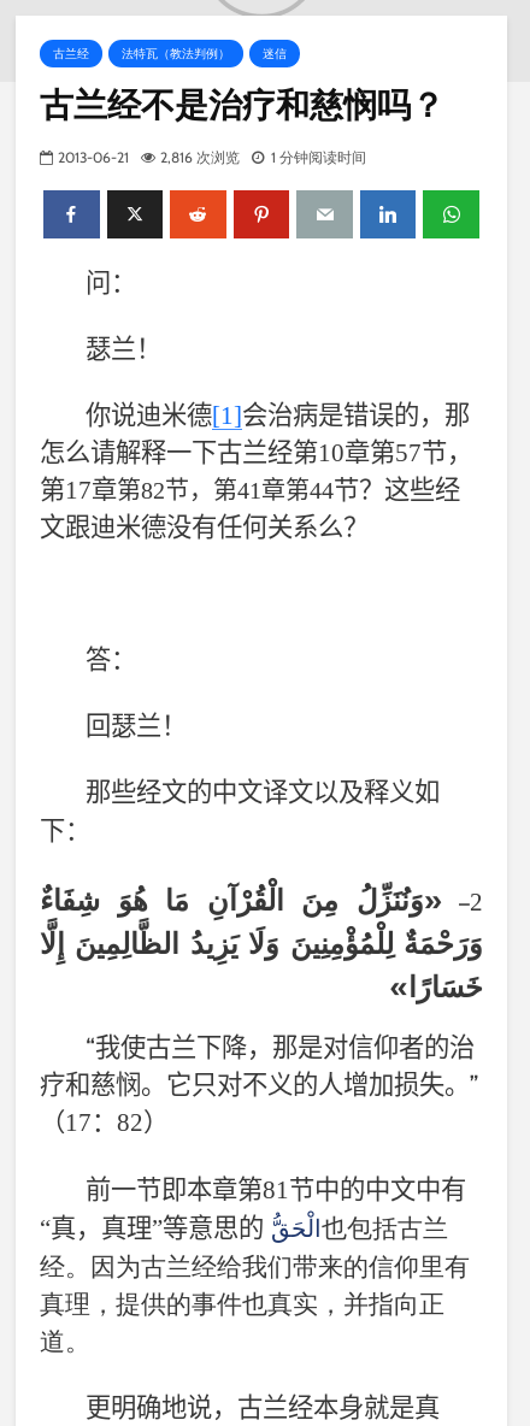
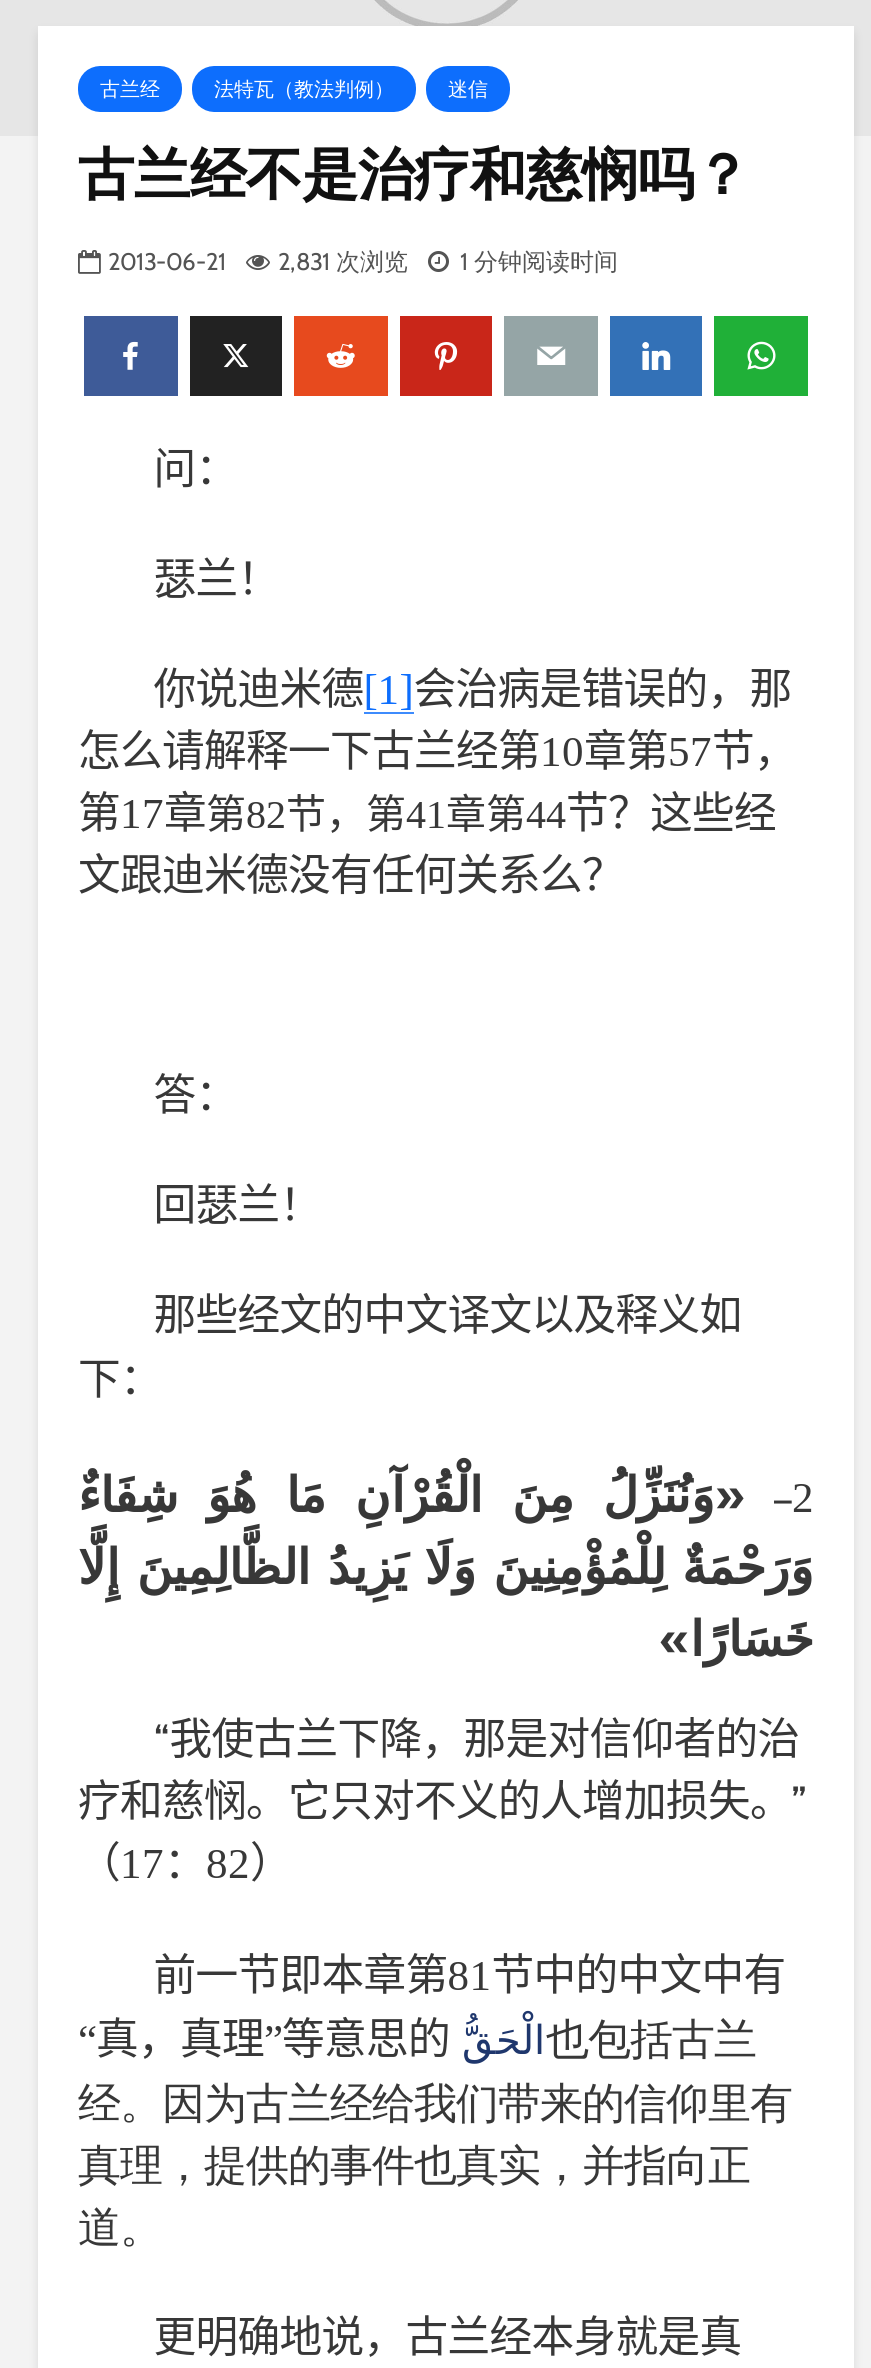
[58,148,366,166] 2013-06-21 2,816 次浏览 1 分钟阅读时间 -> [108,246,618,276] 2013-06-21 2,831 次浏览 1 分钟阅读时间

